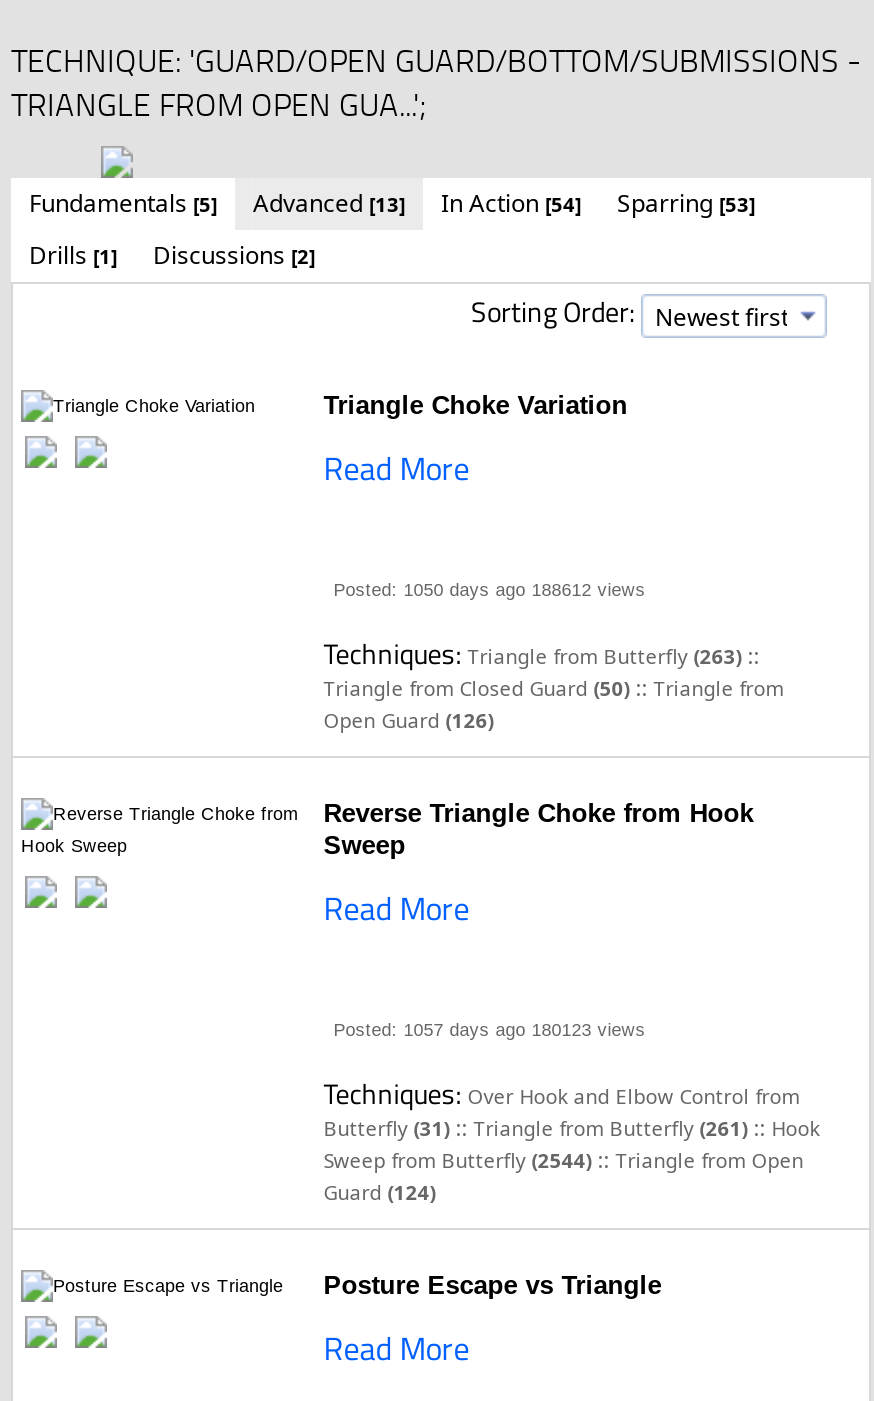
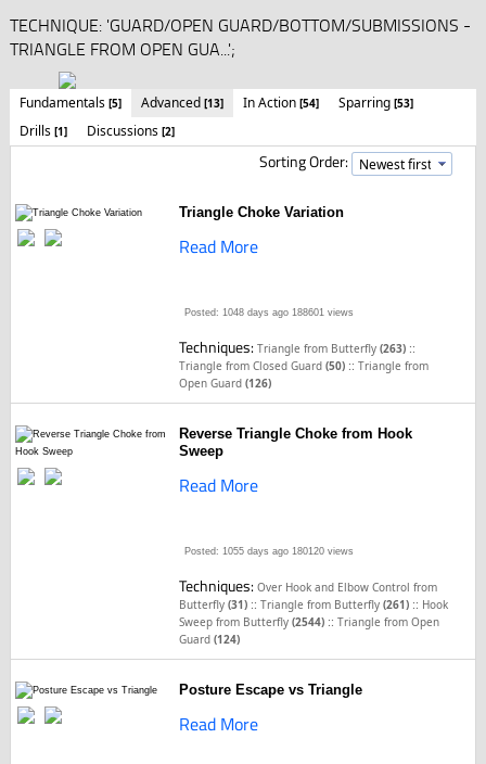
[333,580,645,600] Posted: 1050 days ago 188612 views -> [185,307,354,318] Posted: 1048 days ago 188601 views
[333,1020,645,1040] Posted: 1057 days ago 180123 views -> [185,546,354,557] Posted: 1055 days ago 180120 views

